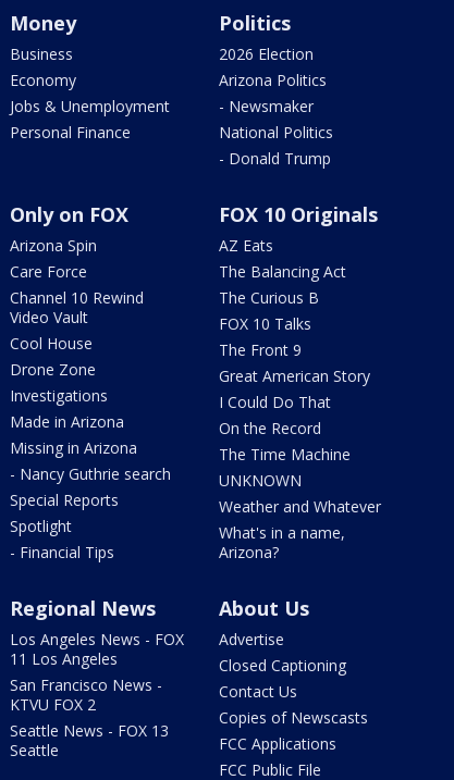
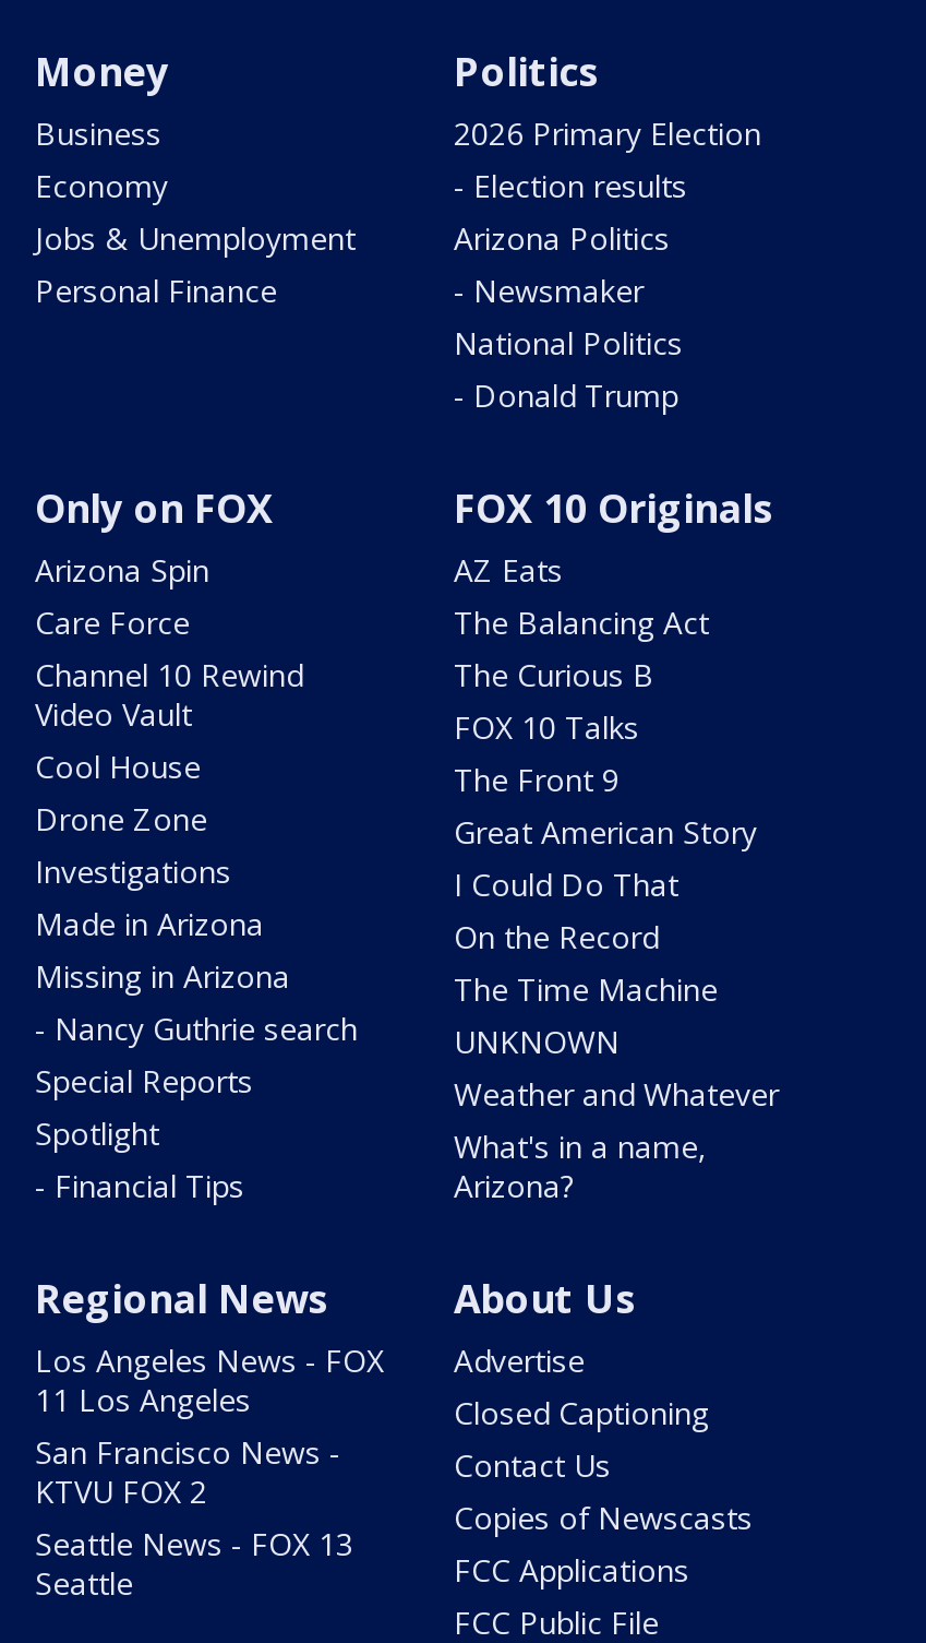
[219,43,314,64] 2026 Election -> [454,112,761,206] 2026 Primary Election | - Election results

